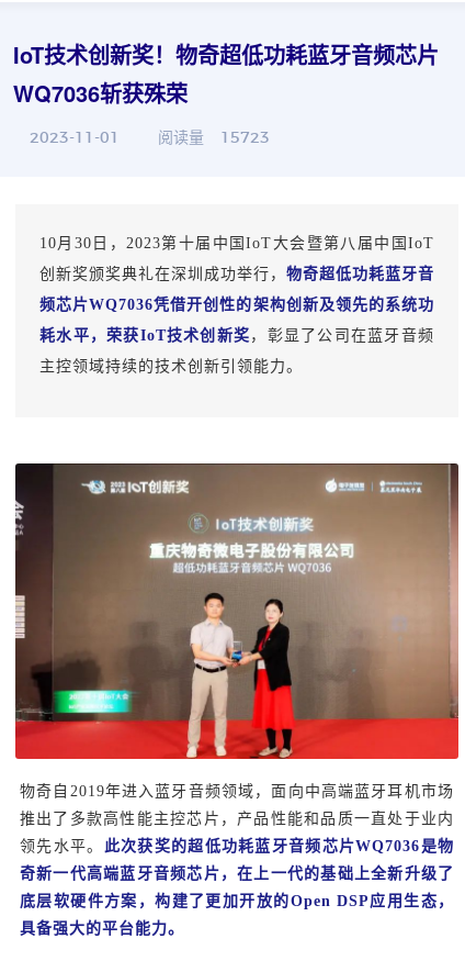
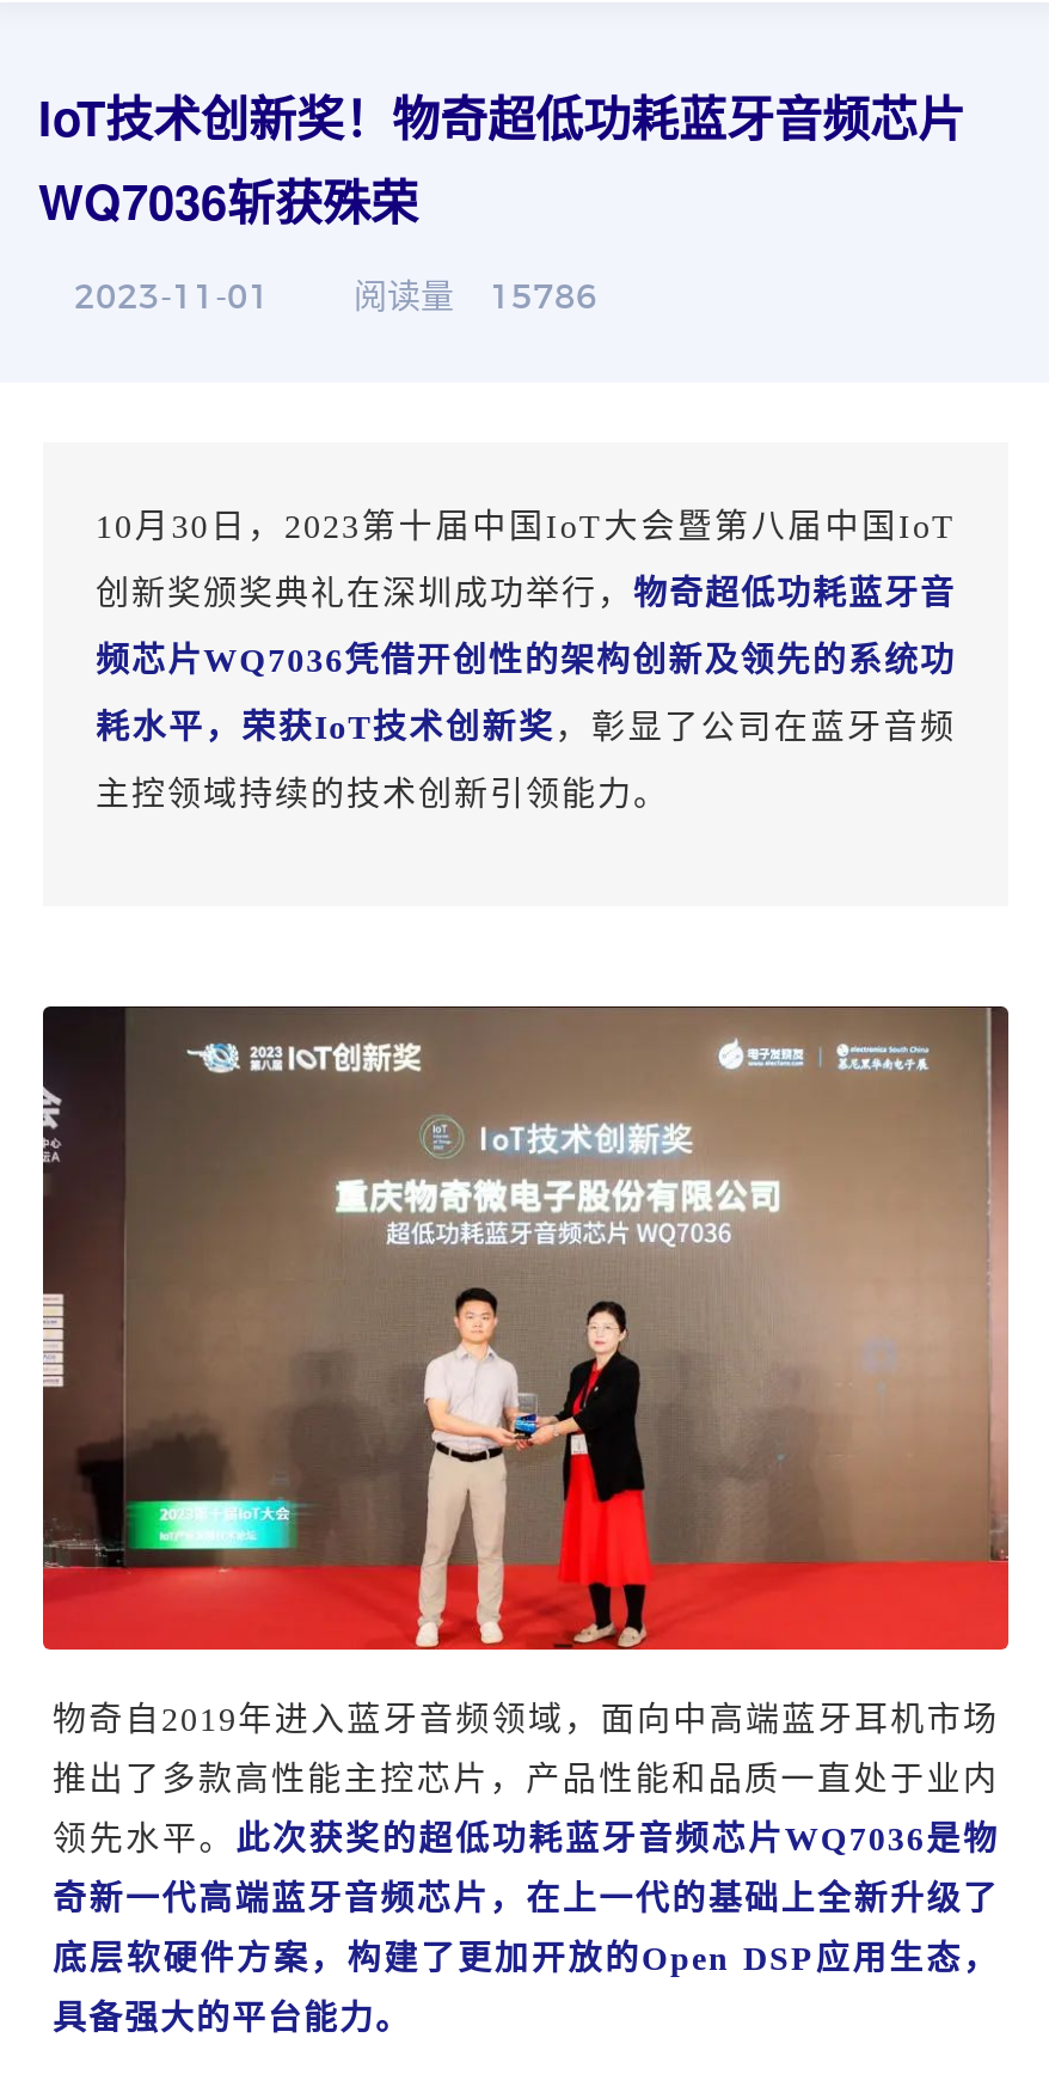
[158,131,270,146] 阅读量 15723 -> [354,282,597,316] 阅读量 15786

